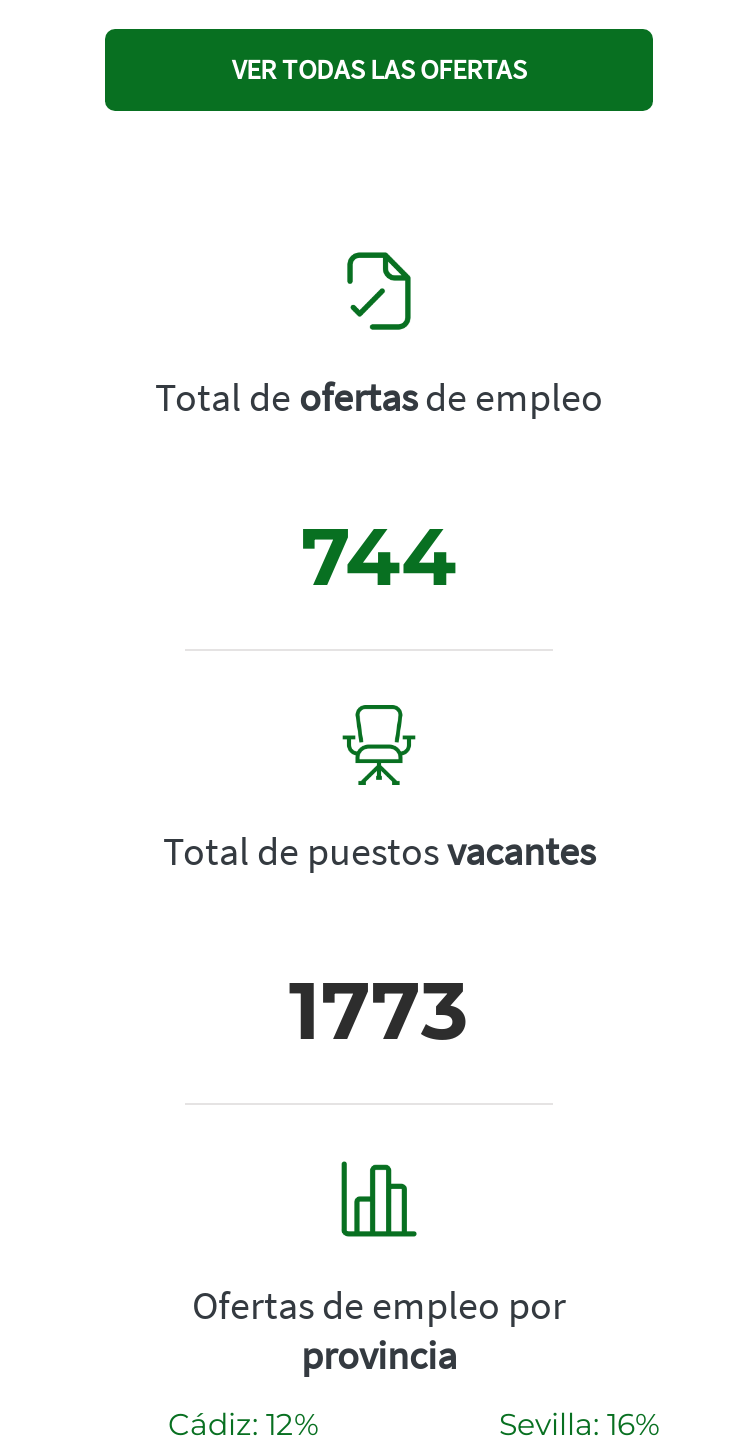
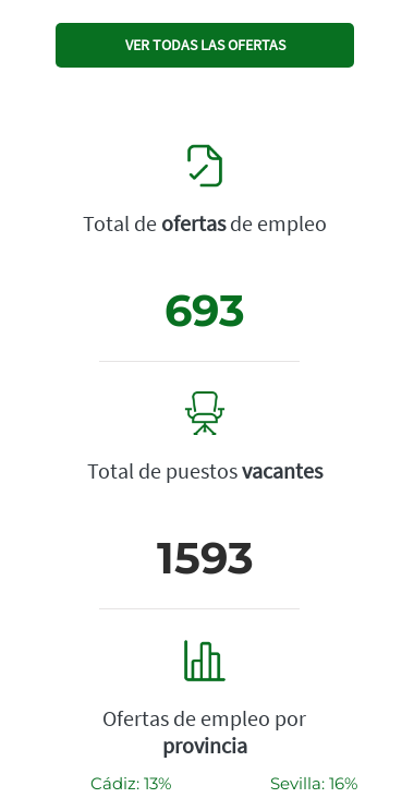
[301,507,457,605] 744 -> [165,284,245,337] 693
[289,961,469,1059] 1773 -> [156,531,253,585] 1593
[168,1405,318,1443] Cádiz: 12% -> [90,773,171,794] Cádiz: 13%

